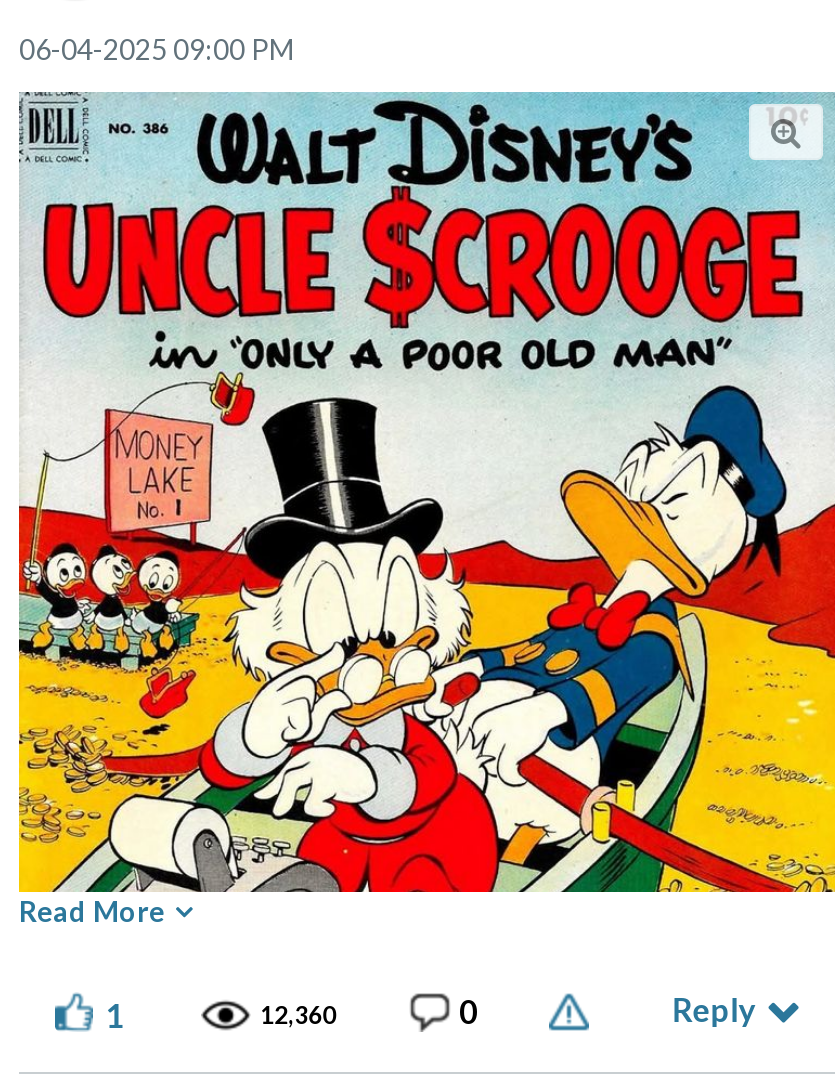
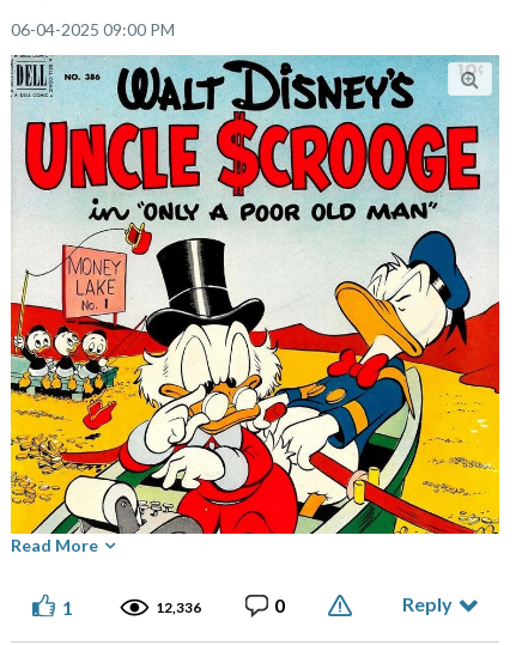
[260,1000,336,1030] 12,360 -> [155,598,201,616] 12,336

